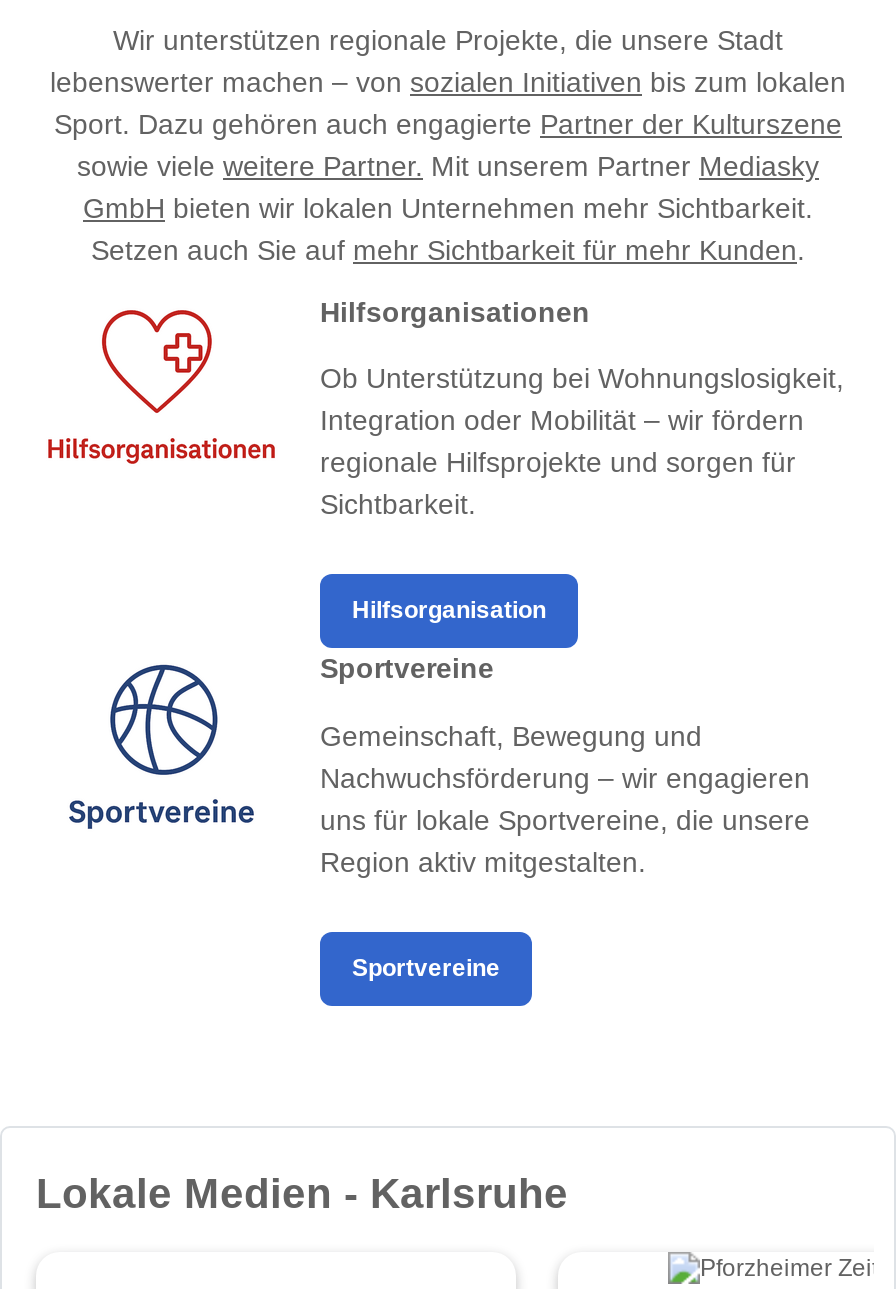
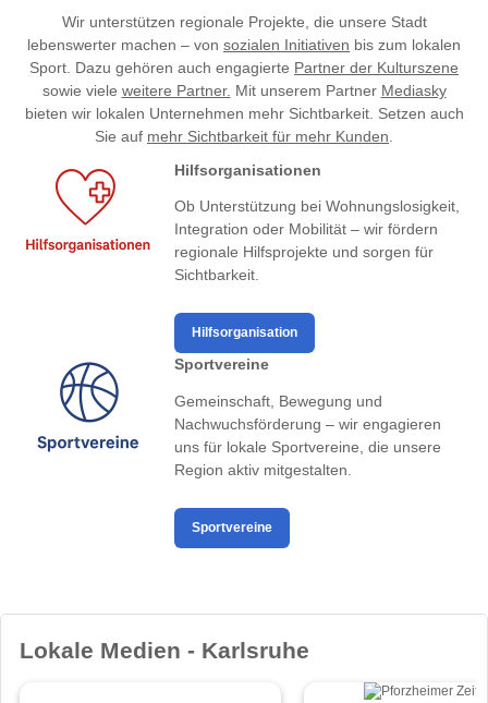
[83,191,813,265] GmbH bieten wir lokalen Unternehmen mehr Sichtbarkeit. | Setzen auch Sie auf mehr Sichtbarkeit für mehr Kunden. -> [25,104,463,144] bieten wir lokalen Unternehmen mehr Sichtbarkeit. Setzen auch | Sie auf mehr Sichtbarkeit für mehr Kunden.

